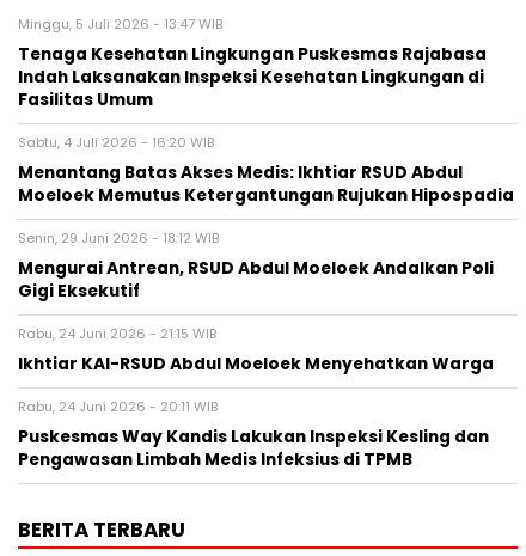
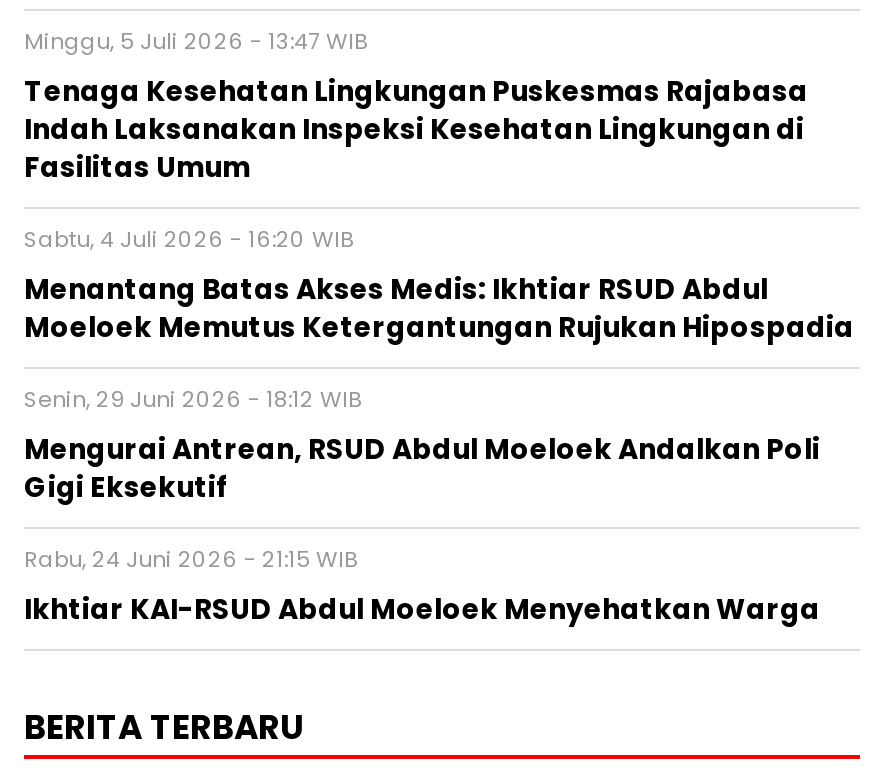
[18,397,489,471] Rabu, 24 Juni 2026 - 20:11 WIB | Puskesmas Way Kandis Lakukan Inspeksi Kesling dan | Pengawasan Limbah Medis Infeksius di TPMB -> none

